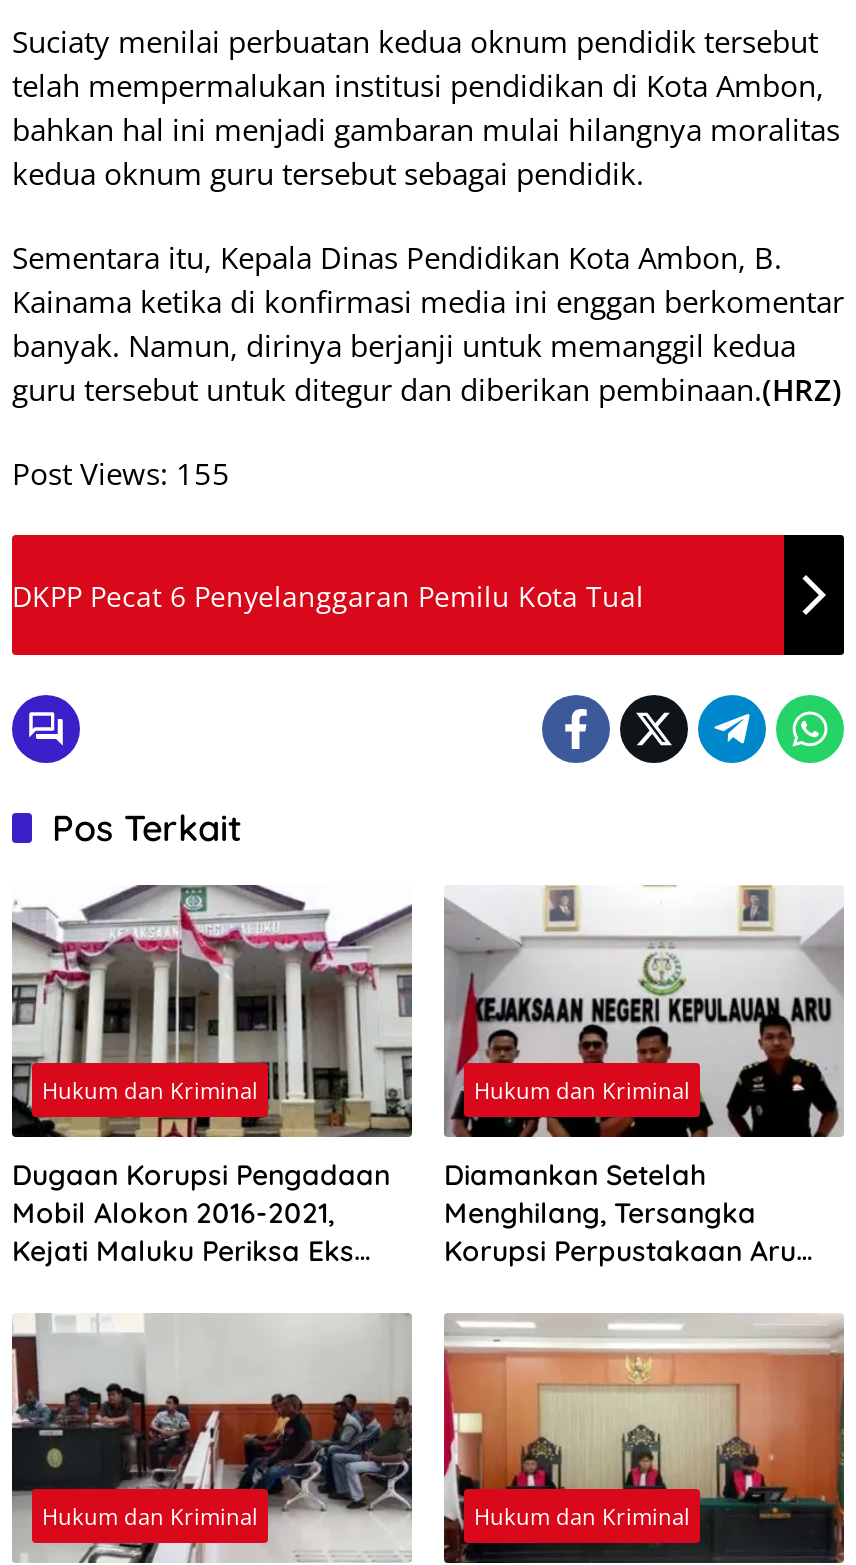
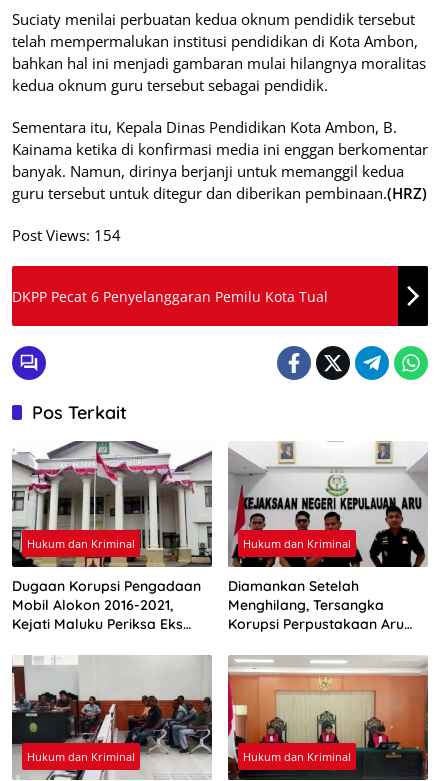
[12,453,230,493] Post Views: 155 -> [12,225,121,245] Post Views: 154

